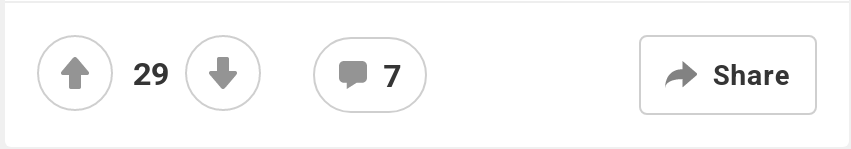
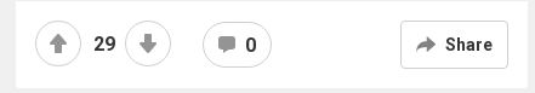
[383,56,401,94] 7 -> [245,34,256,57] 0

